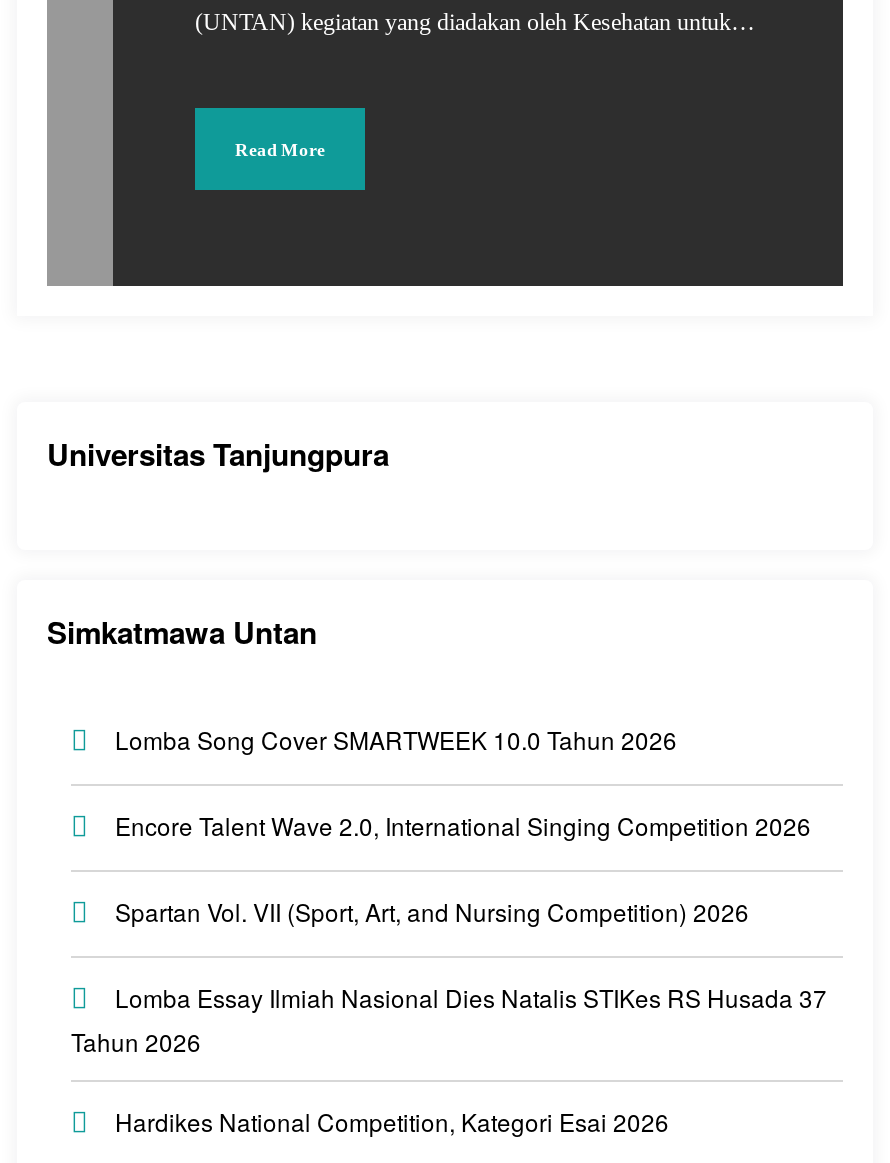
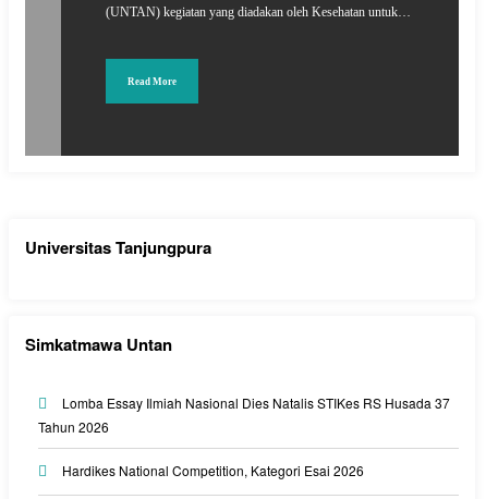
[115,721,811,927] Lomba Song Cover SMARTWEEK 10.0 Tahun 2026 | Encore Talent Wave 2.0, International Singing Competition 2026 | Spartan Vol. VII (Sport, Art, and Nursing Competition) 2026 -> none

